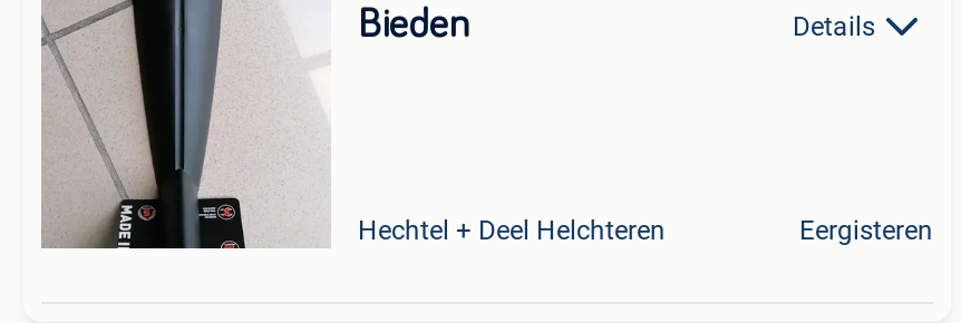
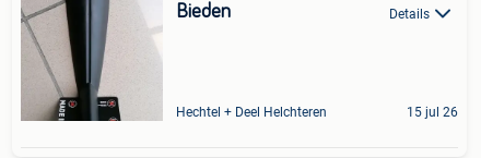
[799,214,933,245] Eergisteren -> [407,105,458,120] 15 jul 26

